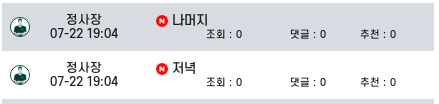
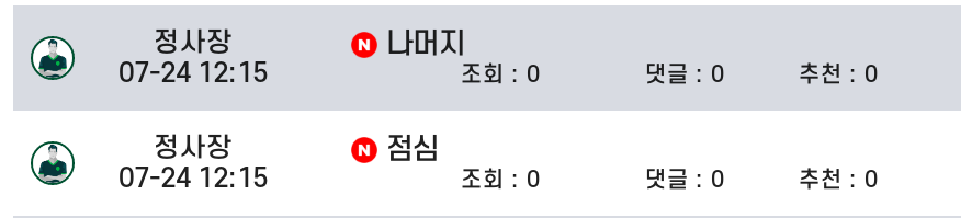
[50,27,118,41] 07-22 19:04 -> [118,58,268,89] 07-24 12:15
[172,61,196,76] 저녁 -> [386,133,439,165] 점심
[50,75,118,89] 07-22 19:04 -> [118,163,268,194] 07-24 12:15

